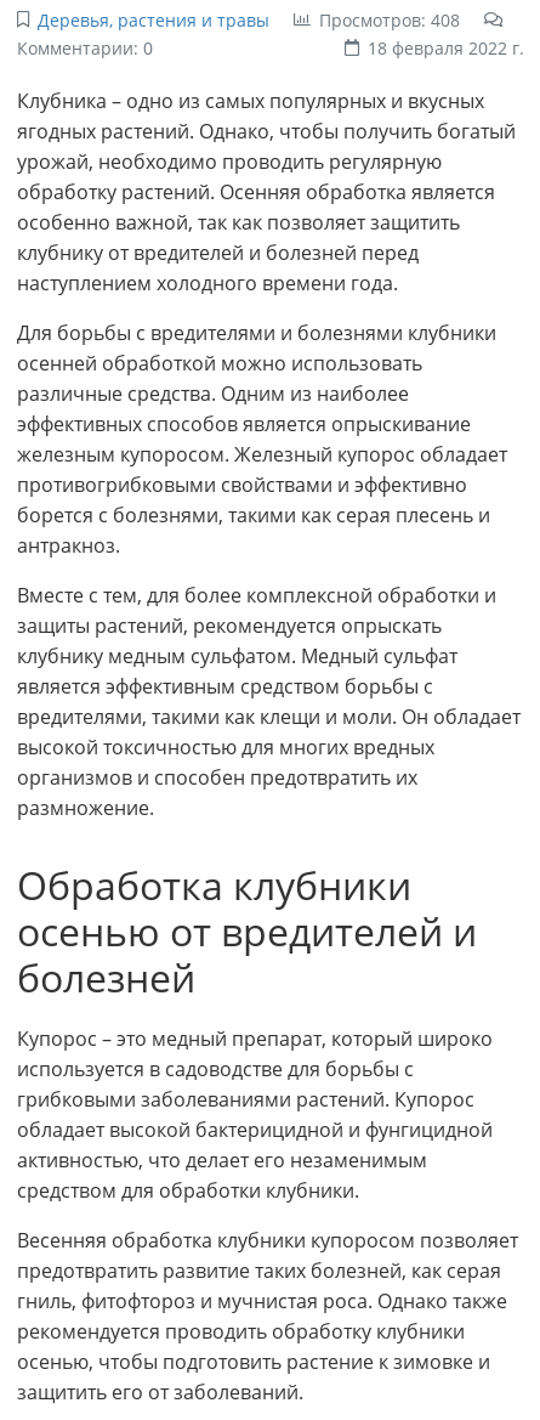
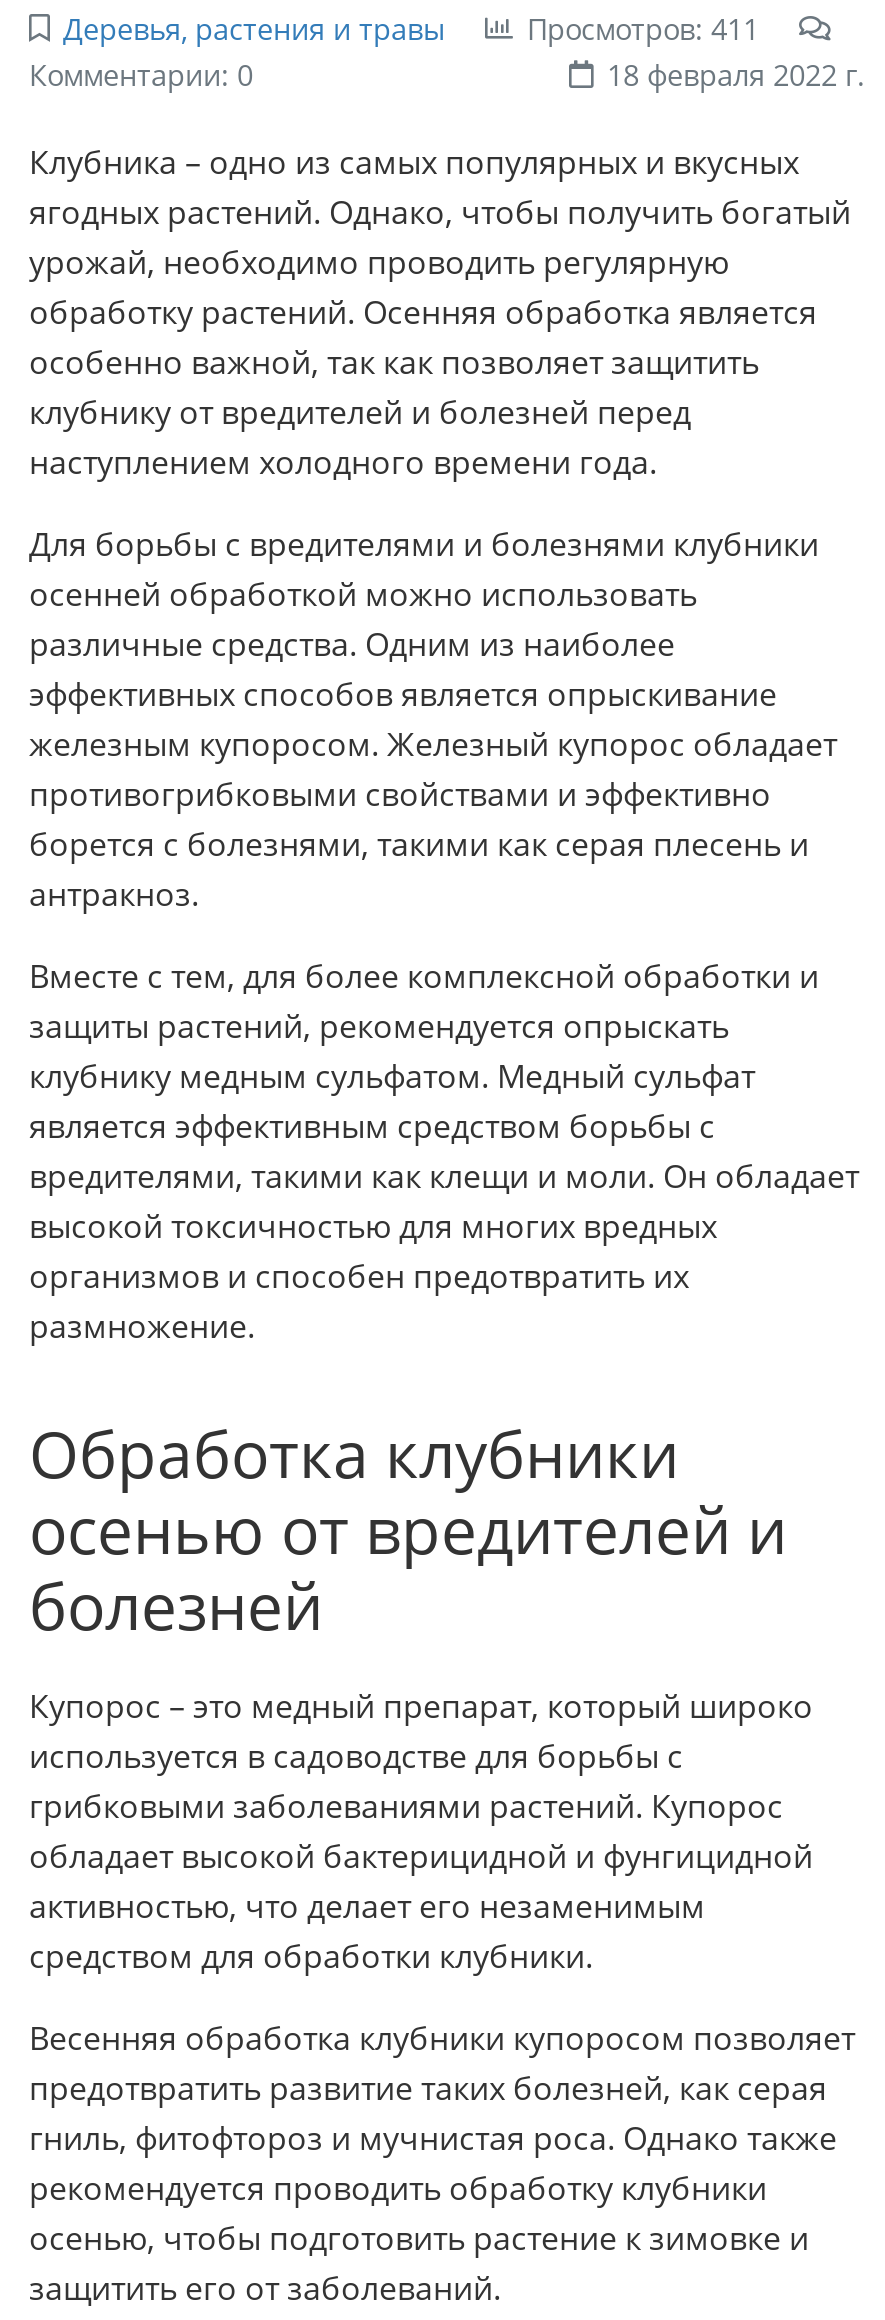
[319,9,460,32] Просмотров: 408 -> [527,10,759,48] Просмотров: 411

